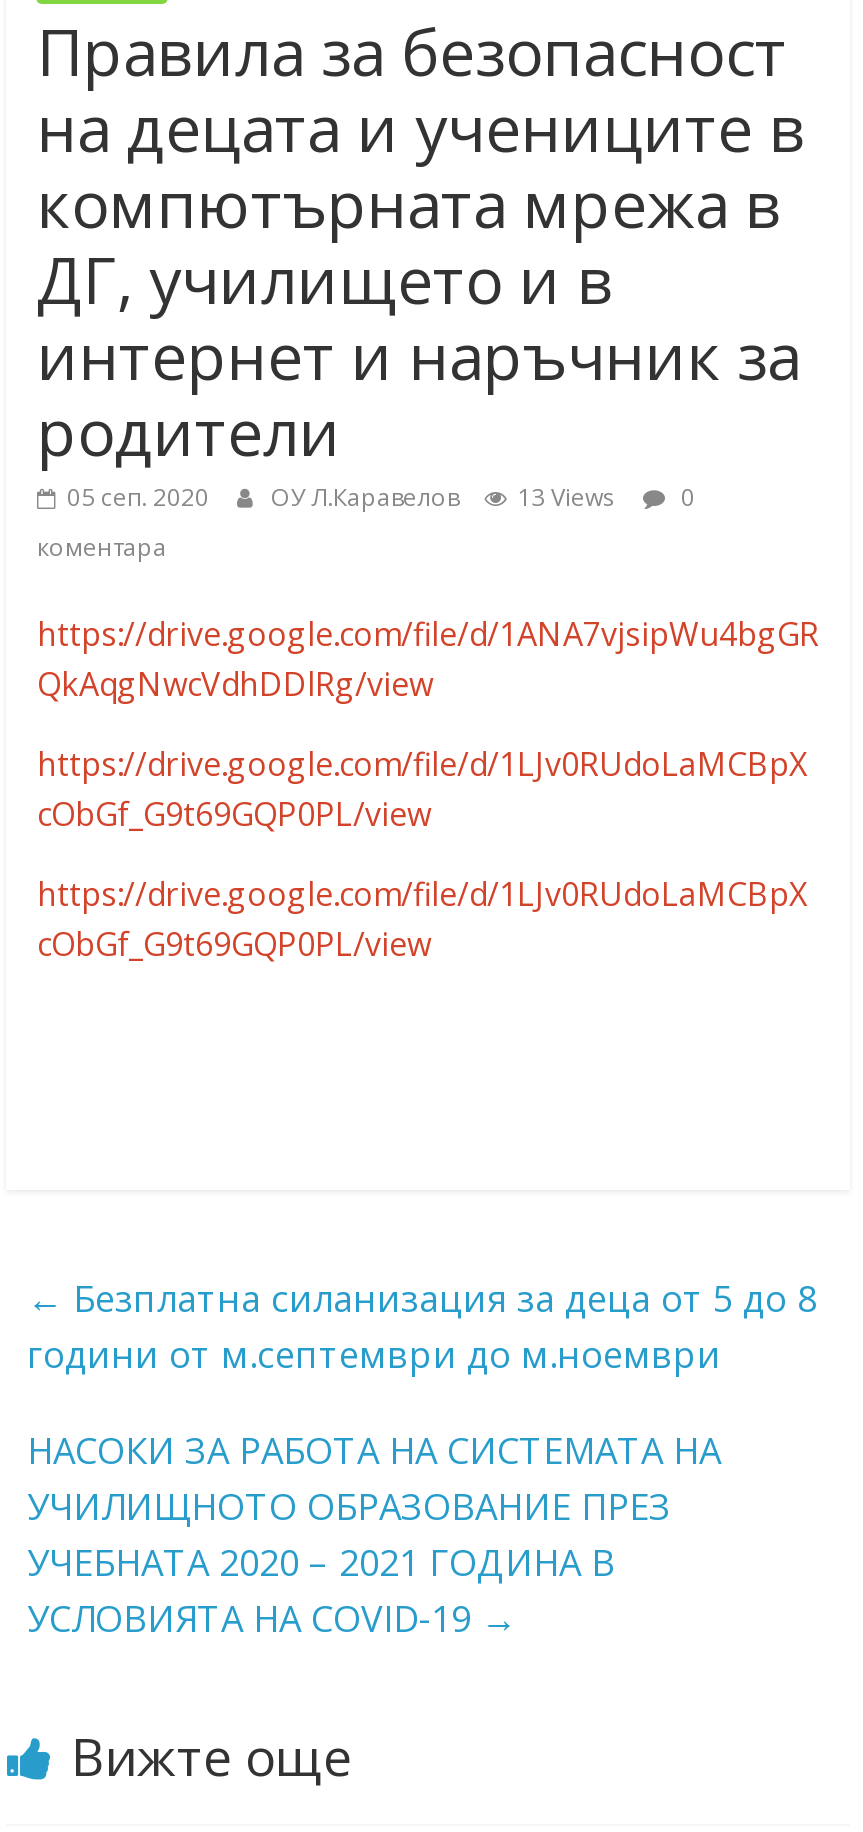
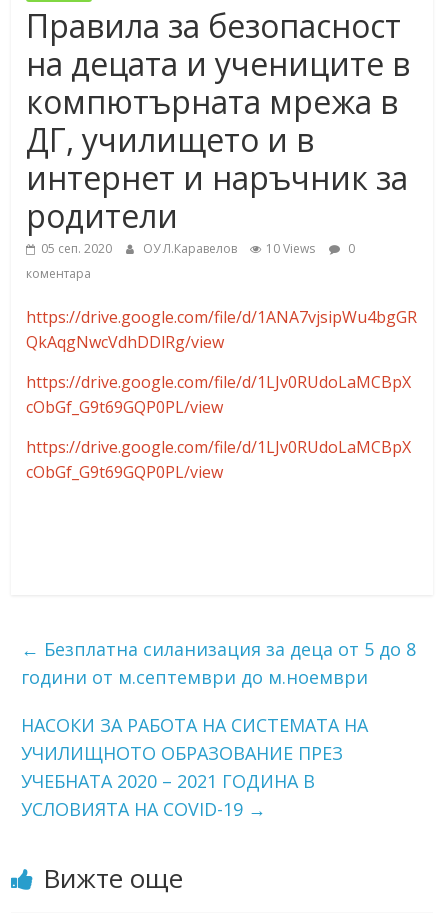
[67,479,695,513] 05 сеп. 2020 ОУ Л.Каравелов 13 Views 0 -> [41,239,355,256] 05 сеп. 2020 ОУ Л.Каравелов 10 Views 0

